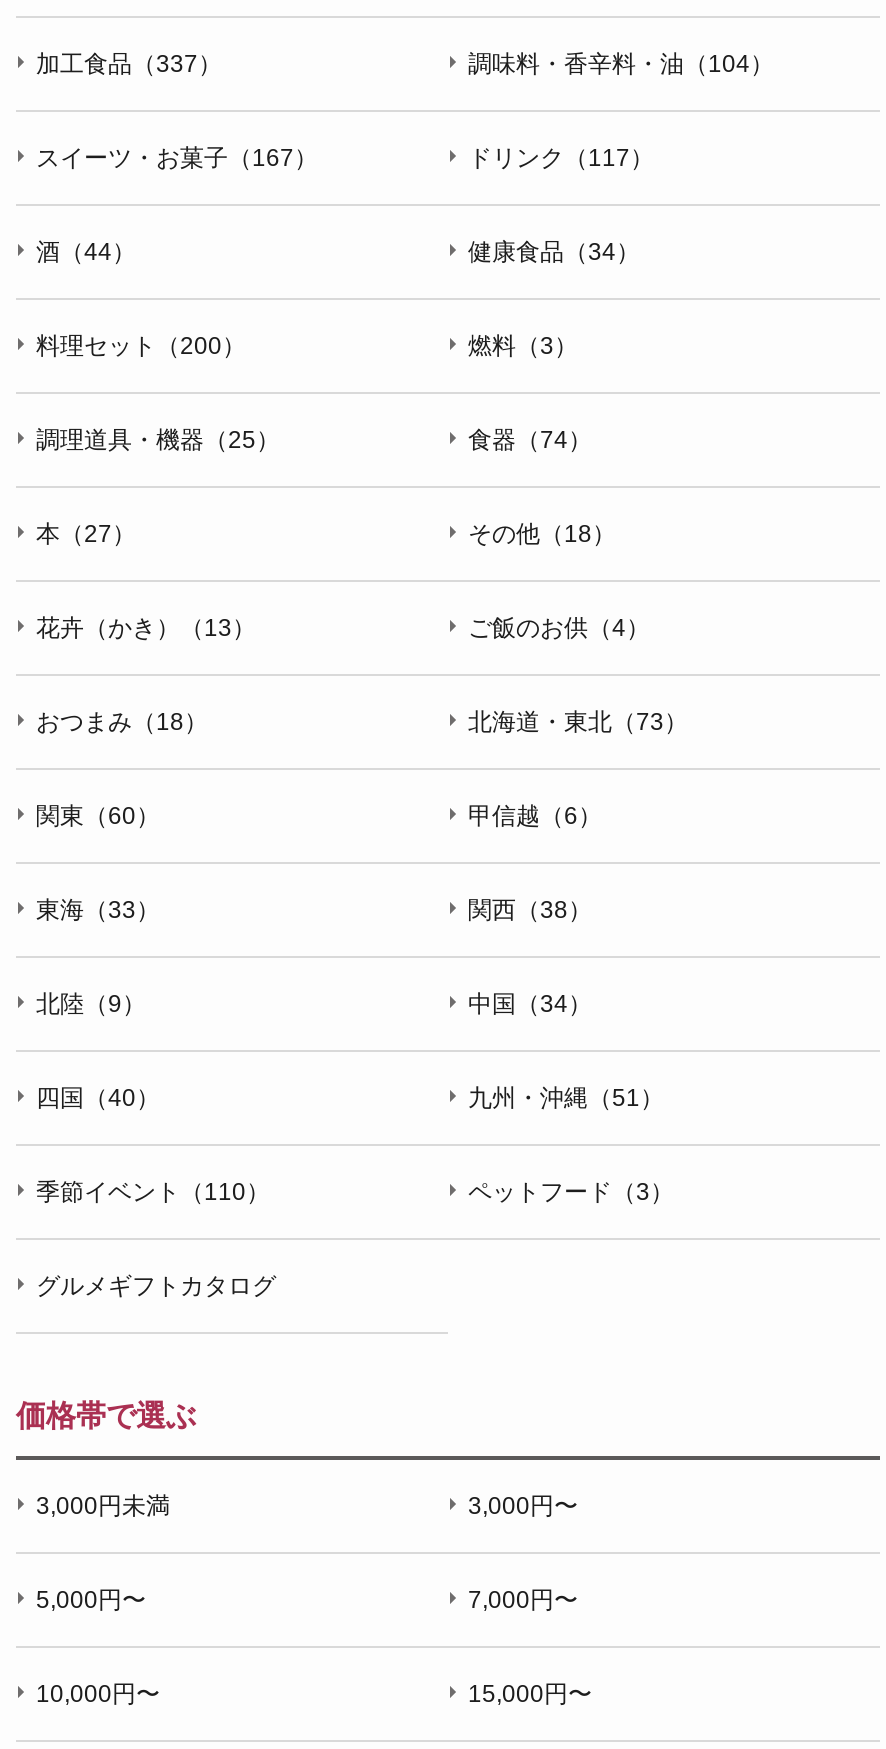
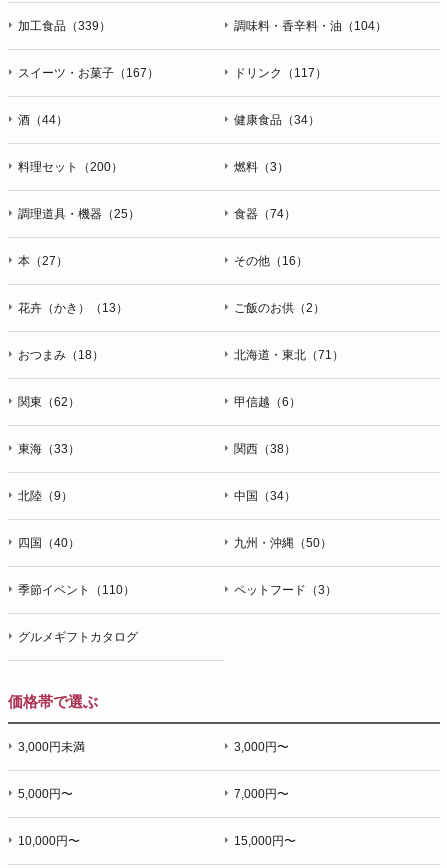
[36,50,222,78] 加工食品（337） -> [18,19,111,33] 加工食品（339）
[468,520,616,548] その他（18） -> [234,254,308,268] その他（16）
[468,614,650,642] ご飯のお供（4） -> [234,301,325,315] ご飯のお供（2）
[468,708,688,736] 北海道・東北（73） -> [234,348,344,362] 北海道・東北（71）
[36,802,160,830] 関東（60） -> [18,395,80,409] 関東（62）
[468,1084,664,1112] 九州・沖縄（51） -> [234,536,332,550] 九州・沖縄（50）

